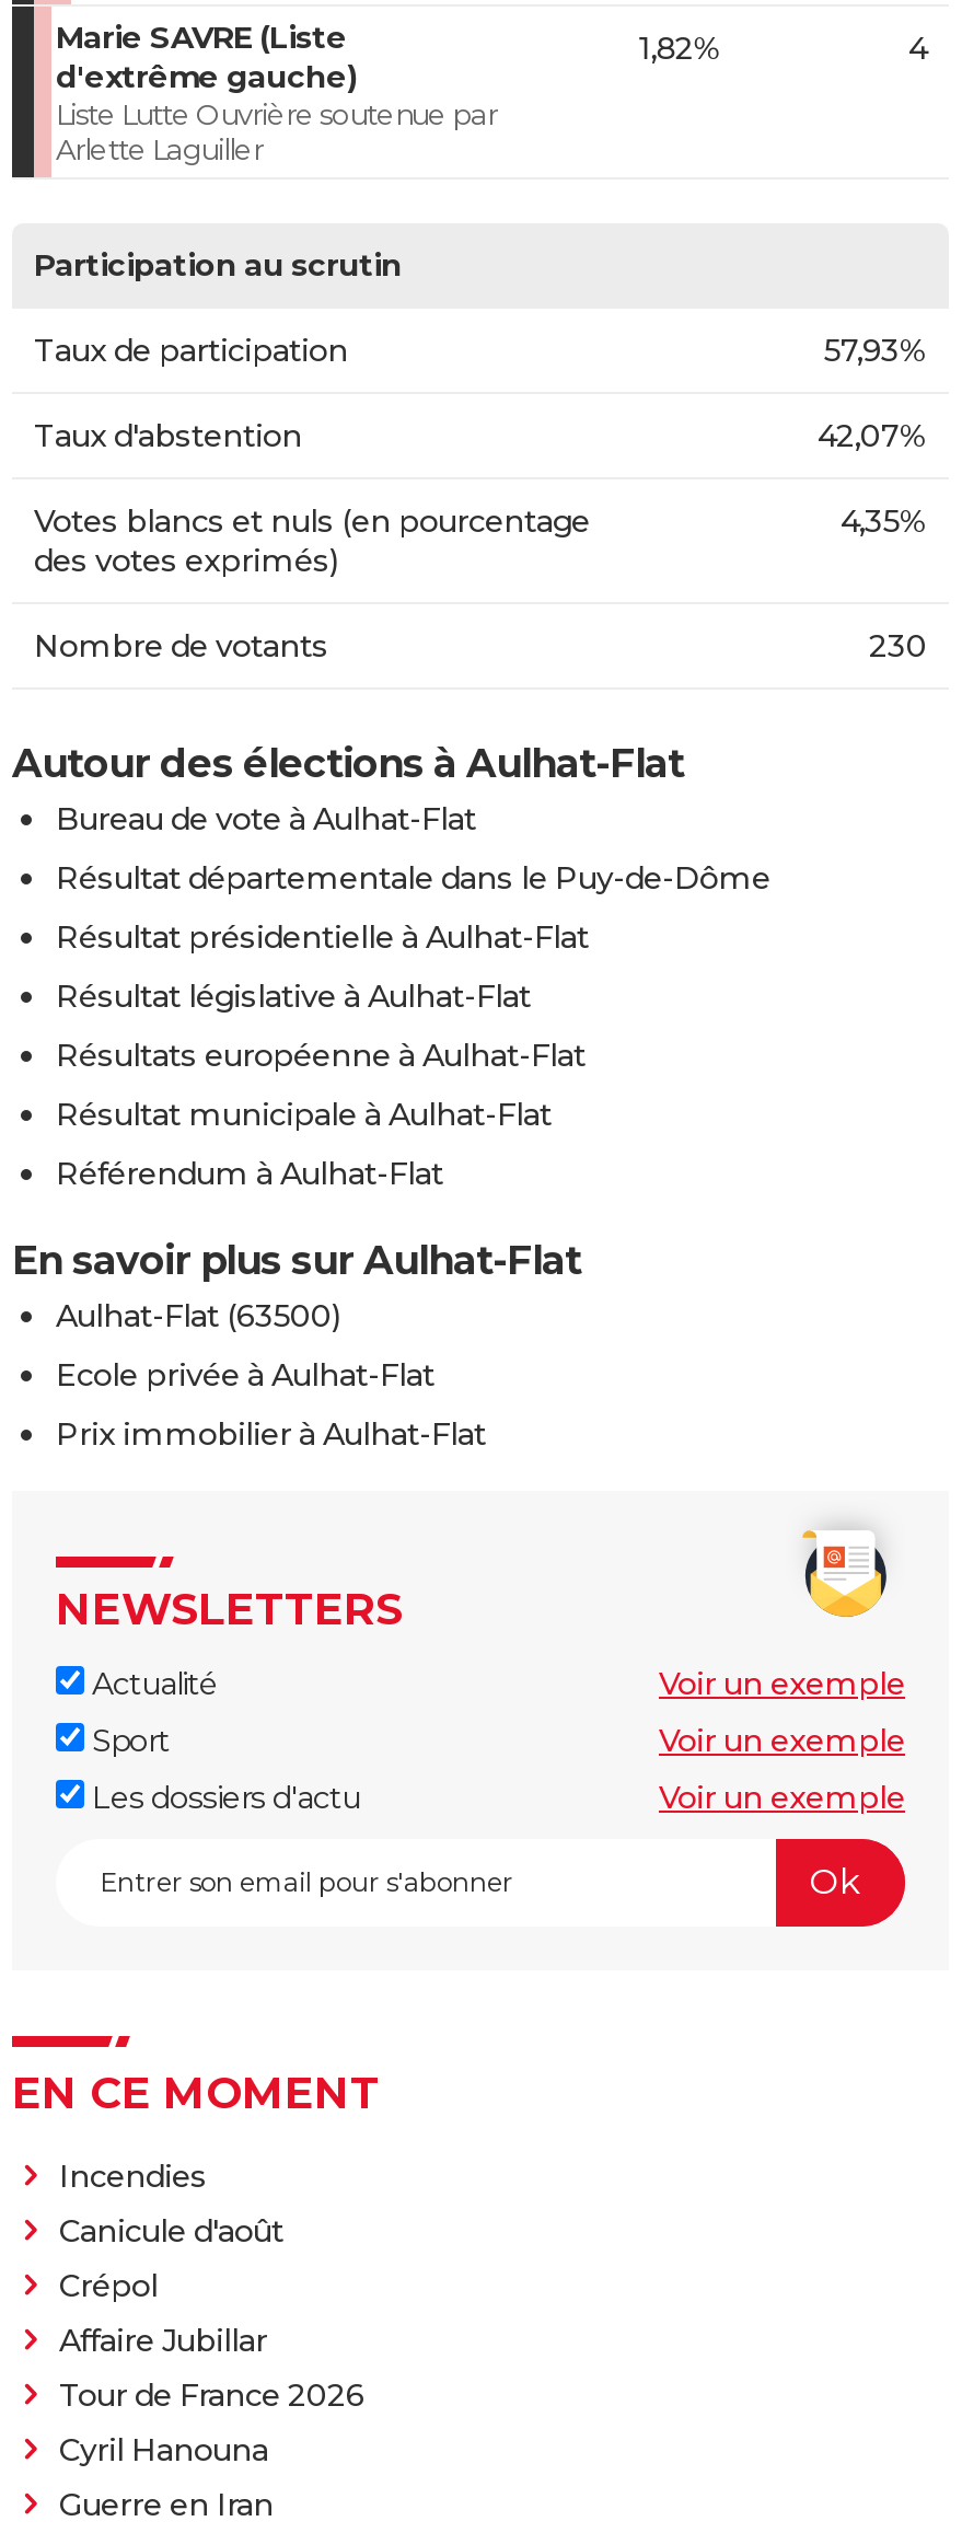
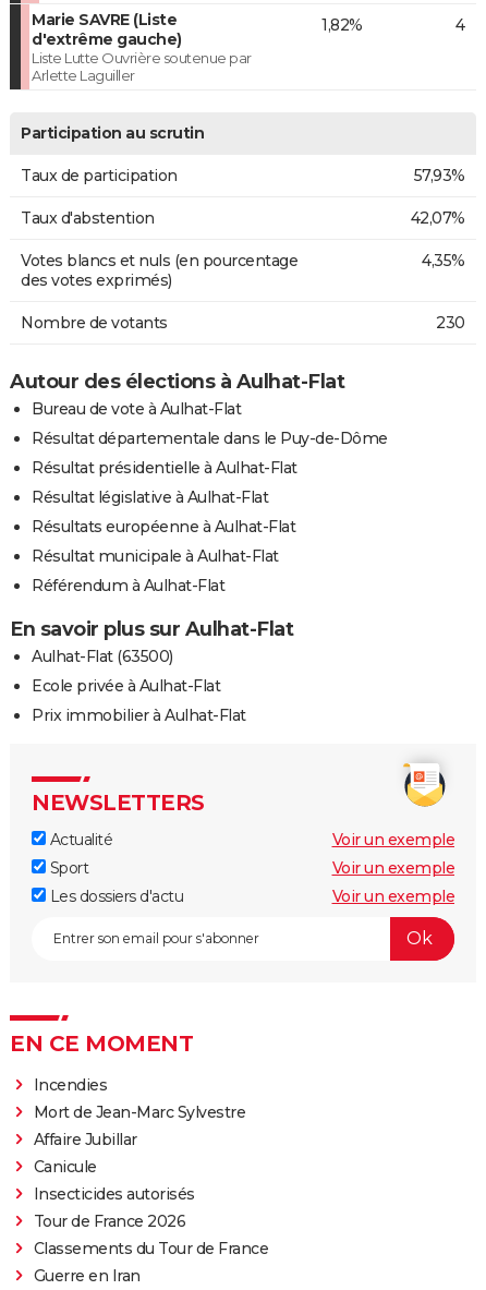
[59,2210,283,2304] Canicule d'août | Crépol -> [33,1102,245,1122] Mort de Jean-Marc Sylvestre
moved [59,2320,267,2359] -> [33,1129,137,1149]: Affaire Jubillar
none -> [33,1156,195,1203] Canicule | Insecticides autorisés
[59,2429,268,2468] Cyril Hanouna -> [33,1238,268,1258] Classements du Tour de France

